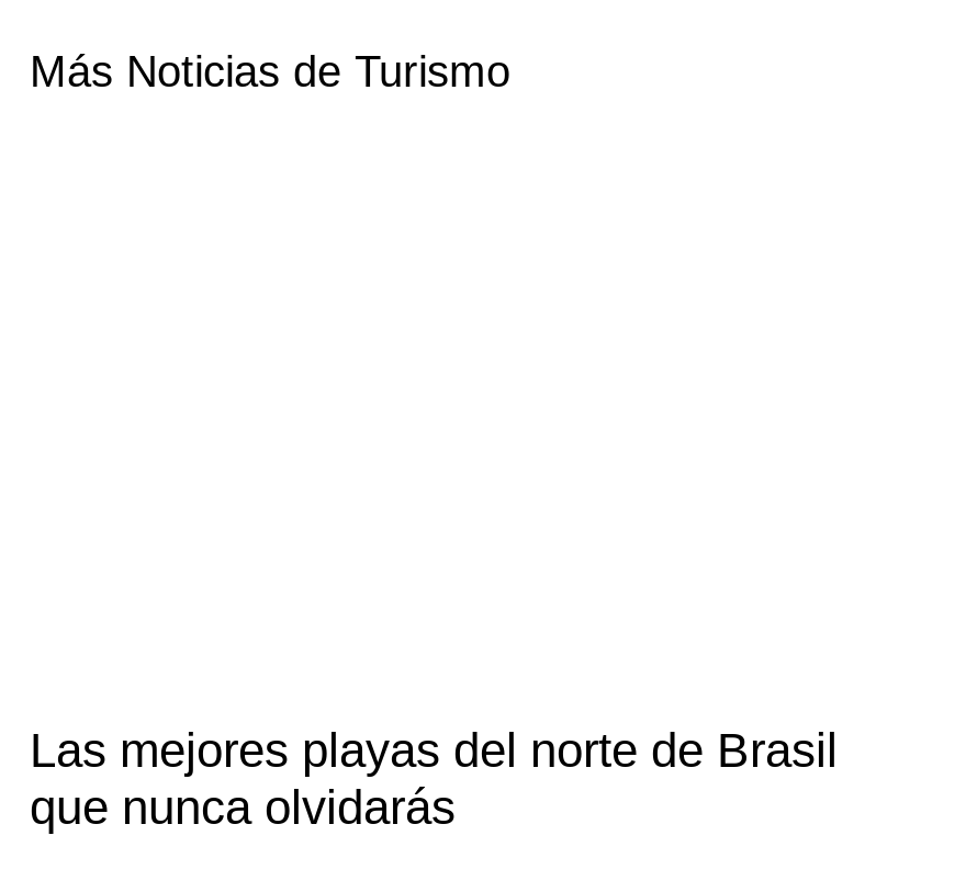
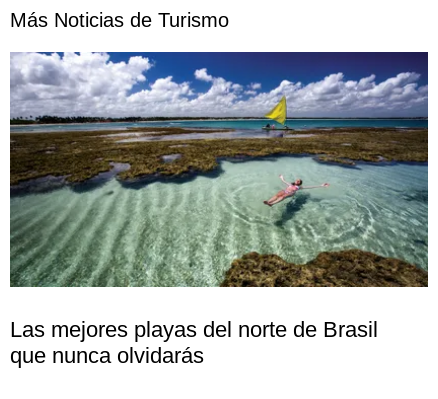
none -> [9,51,429,288] [image]

